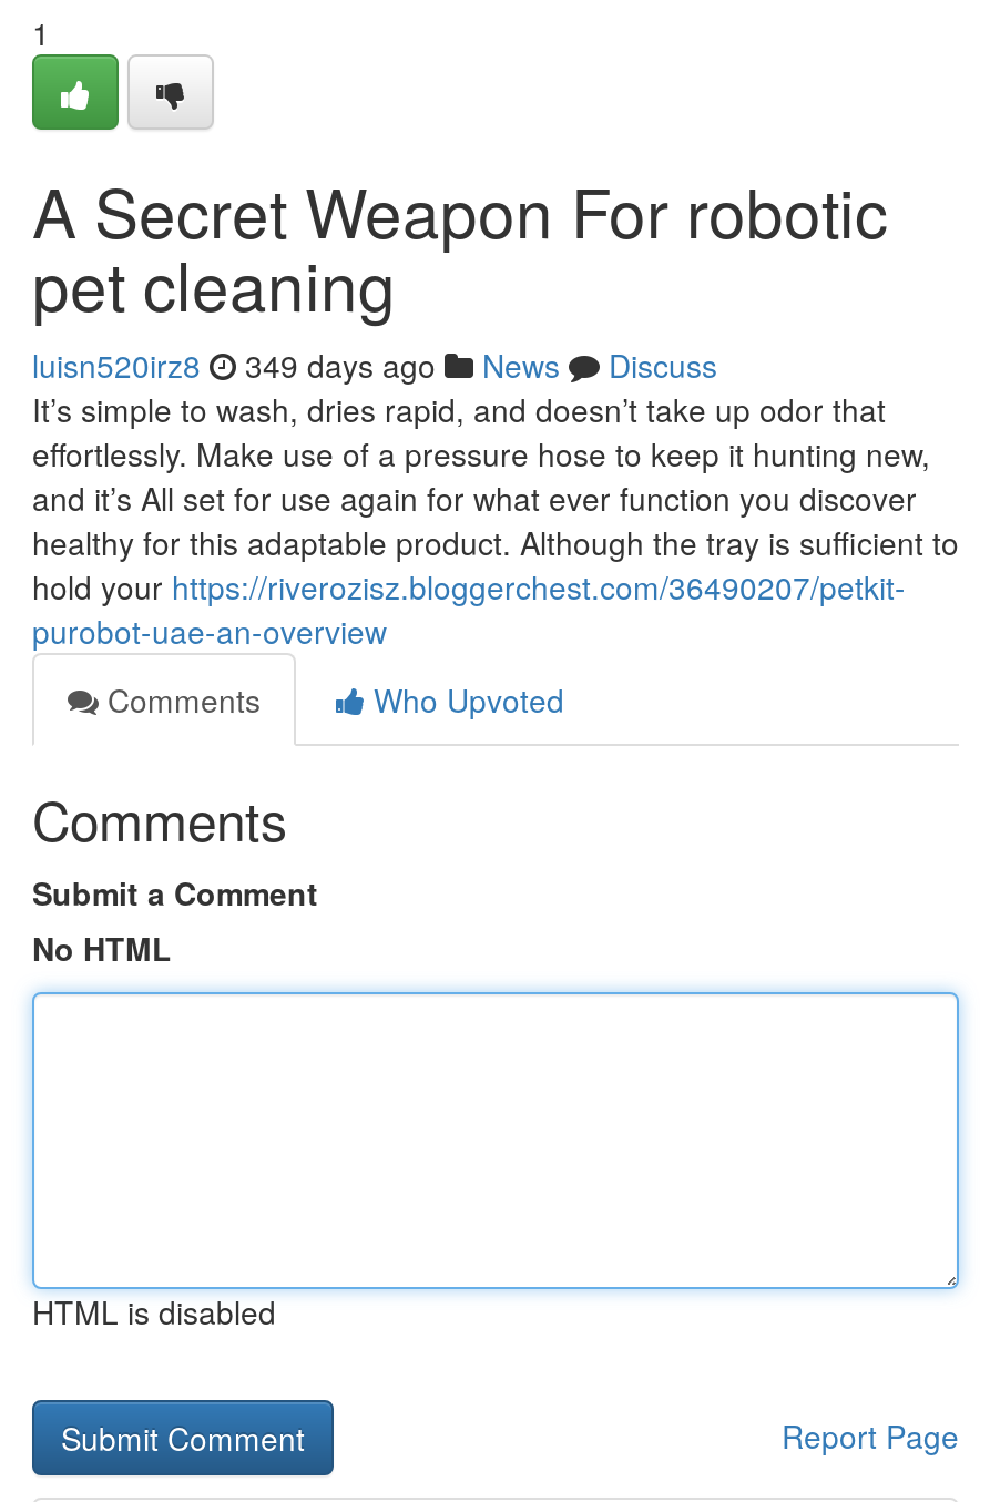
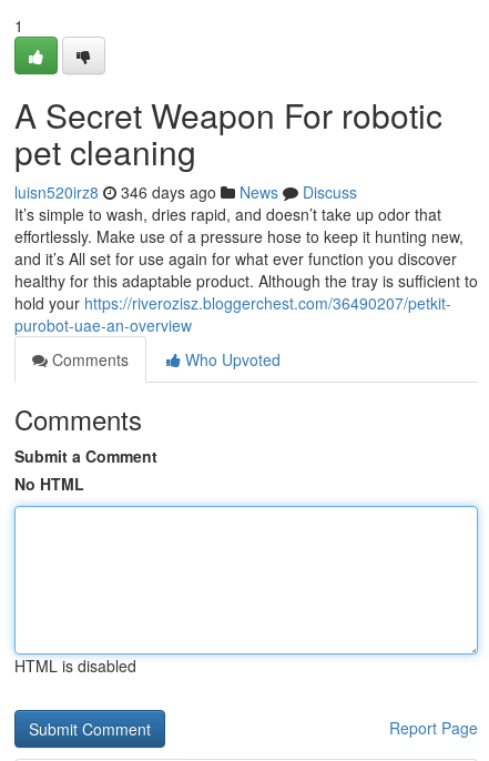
[32,343,717,387] luisn520irz8 349 days ago News Discuss -> [14,181,357,203] luisn520irz8 346 days ago News Discuss

